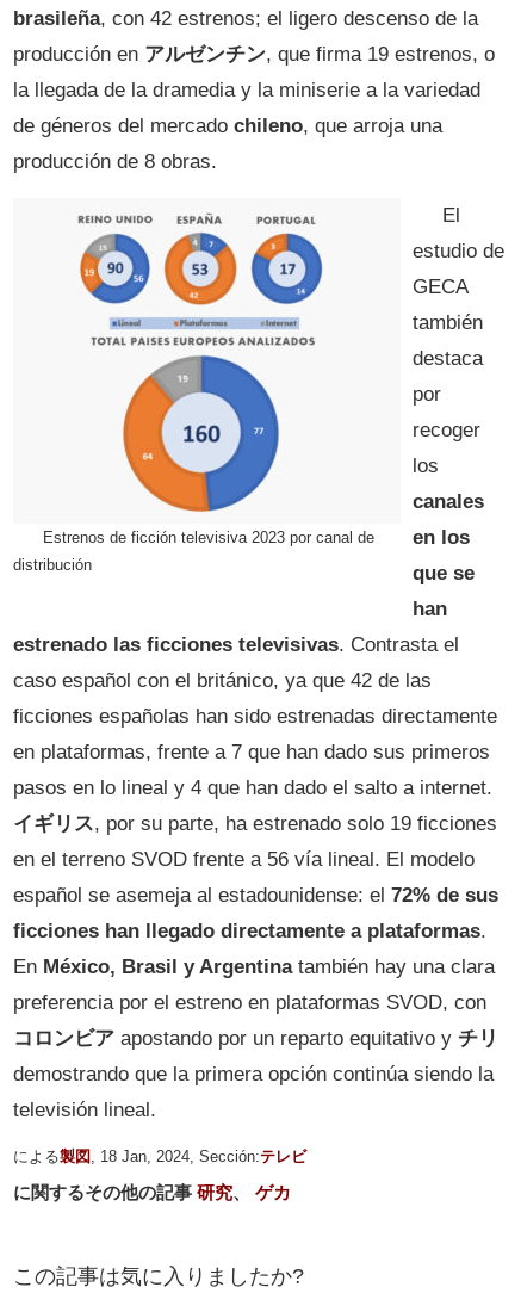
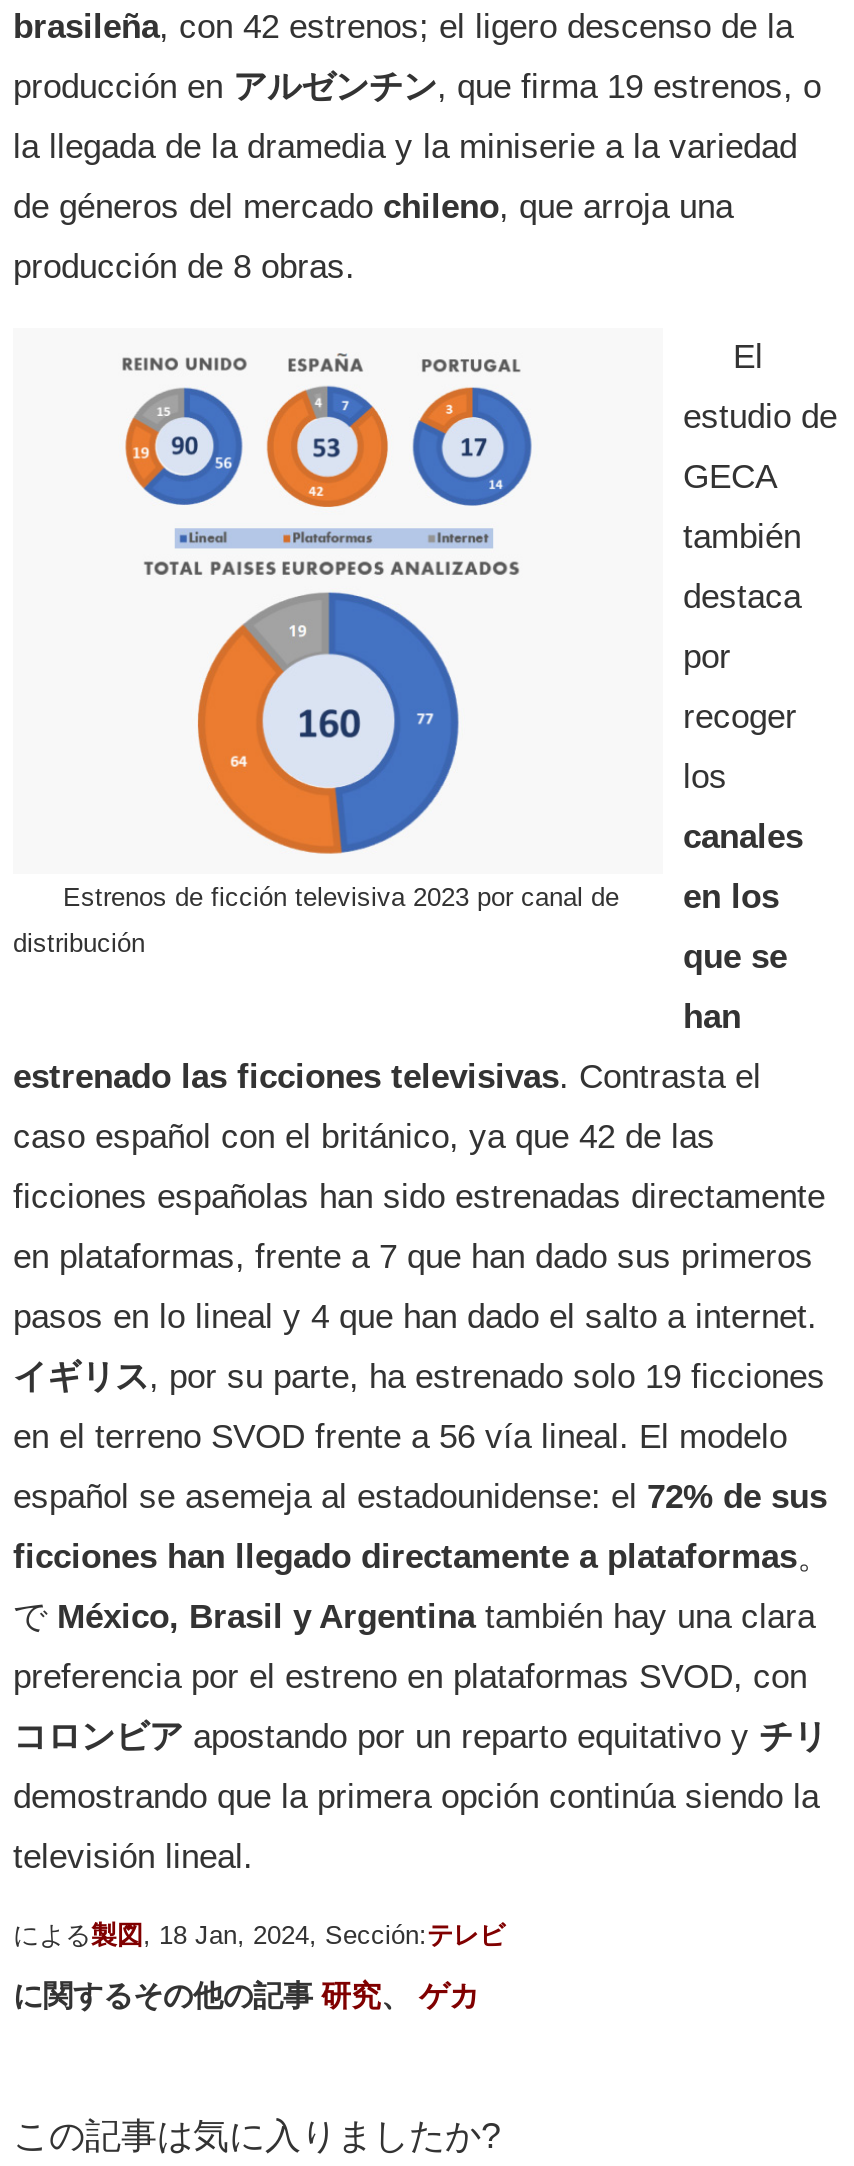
[13,919,486,942] ficciones han llegado directamente a plataformas. -> [13,1539,831,1577] ficciones han llegado directamente a plataformas。
[13,955,495,978] En México, Brasil y Argentina también hay una clara -> [13,1599,815,1637] でMéxico, Brasil y Argentina también hay una clara

